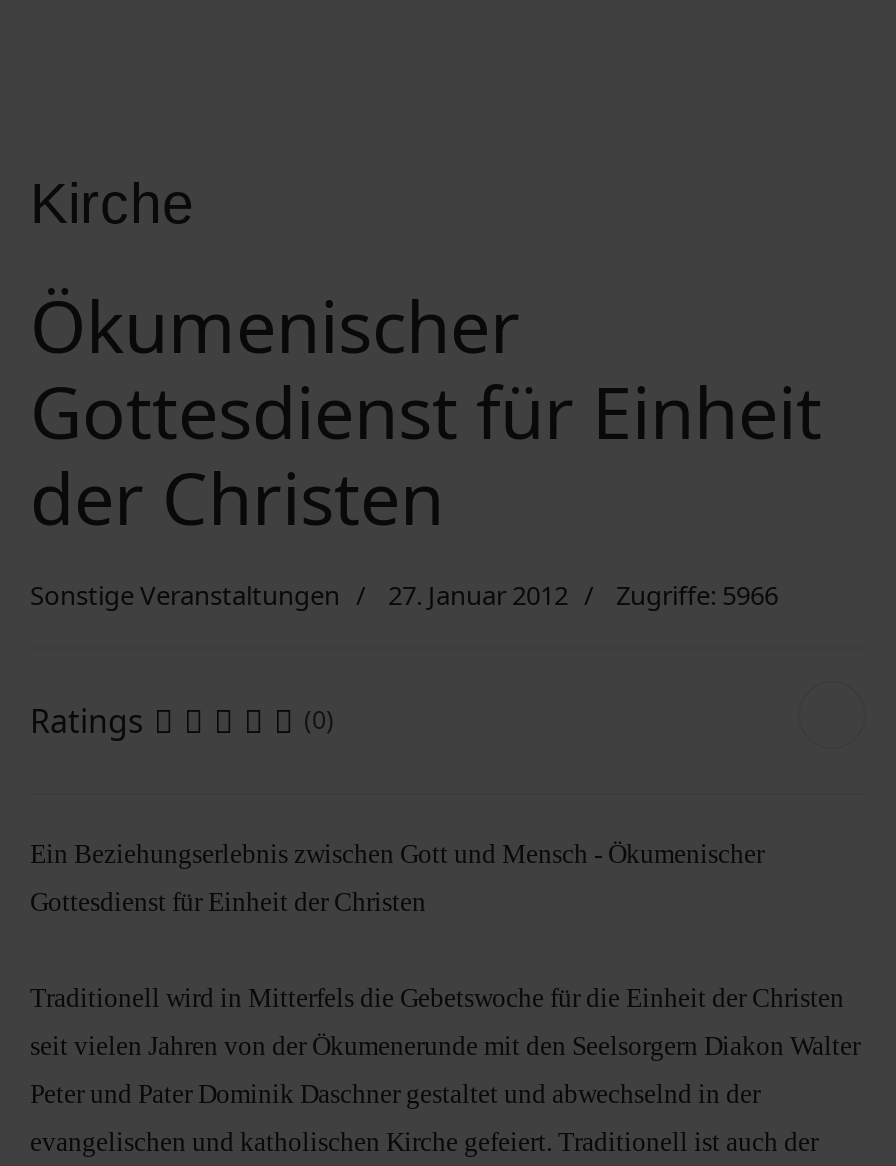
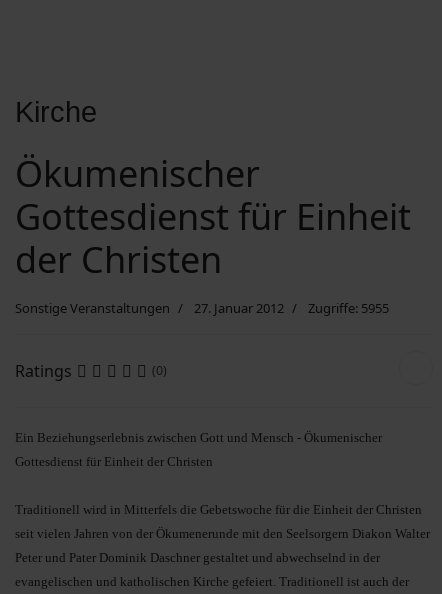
[616,577,778,613] Zugriffe: 5966 -> [308,299,389,317] Zugriffe: 5955

